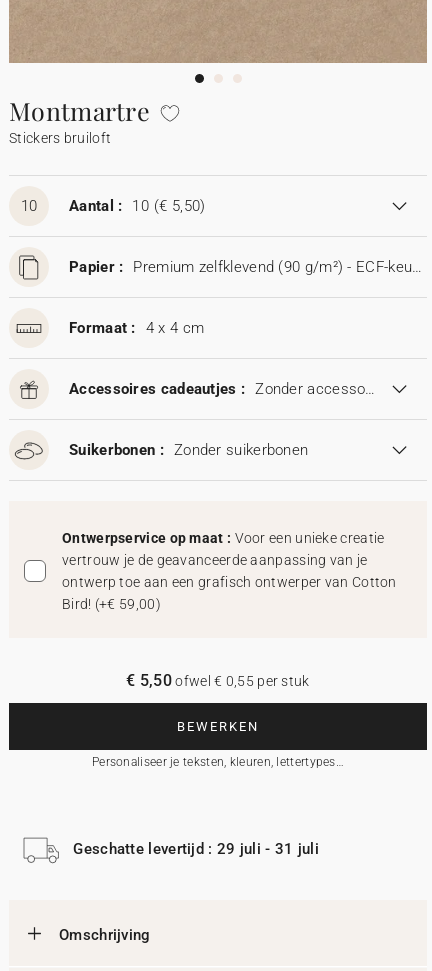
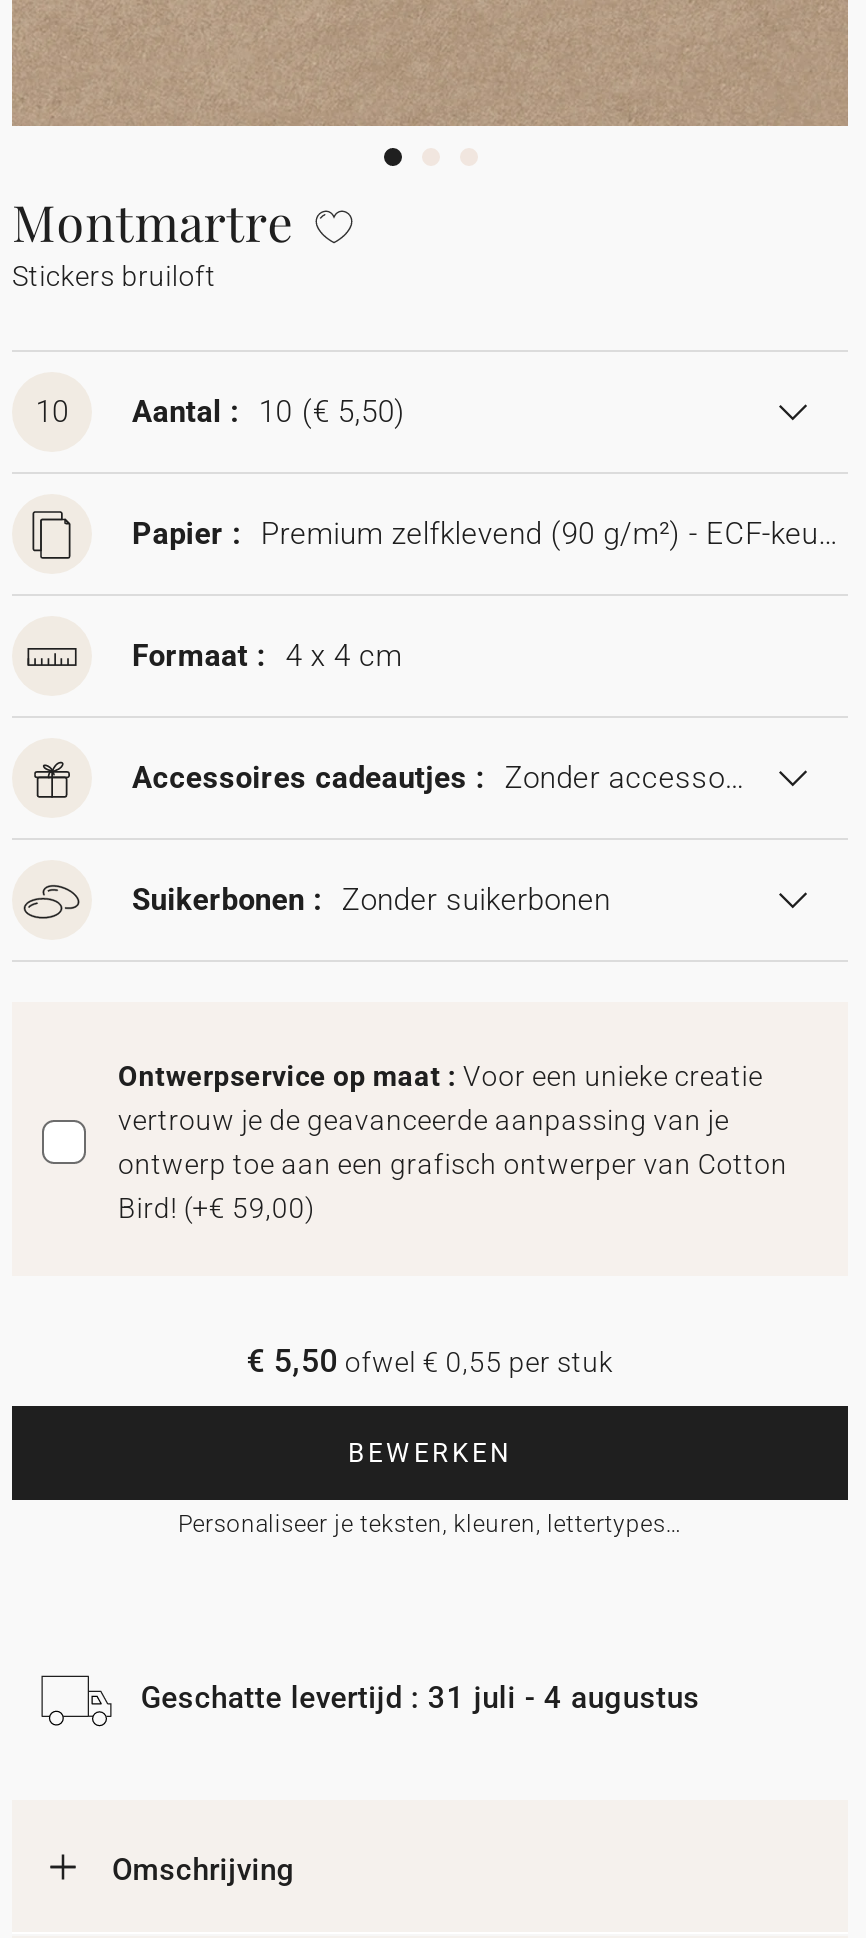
[73,840,319,858] Geschatte levertijd : 29 juli - 31 juli -> [141,1680,700,1716] Geschatte levertijd : 31 juli - 4 augustus

